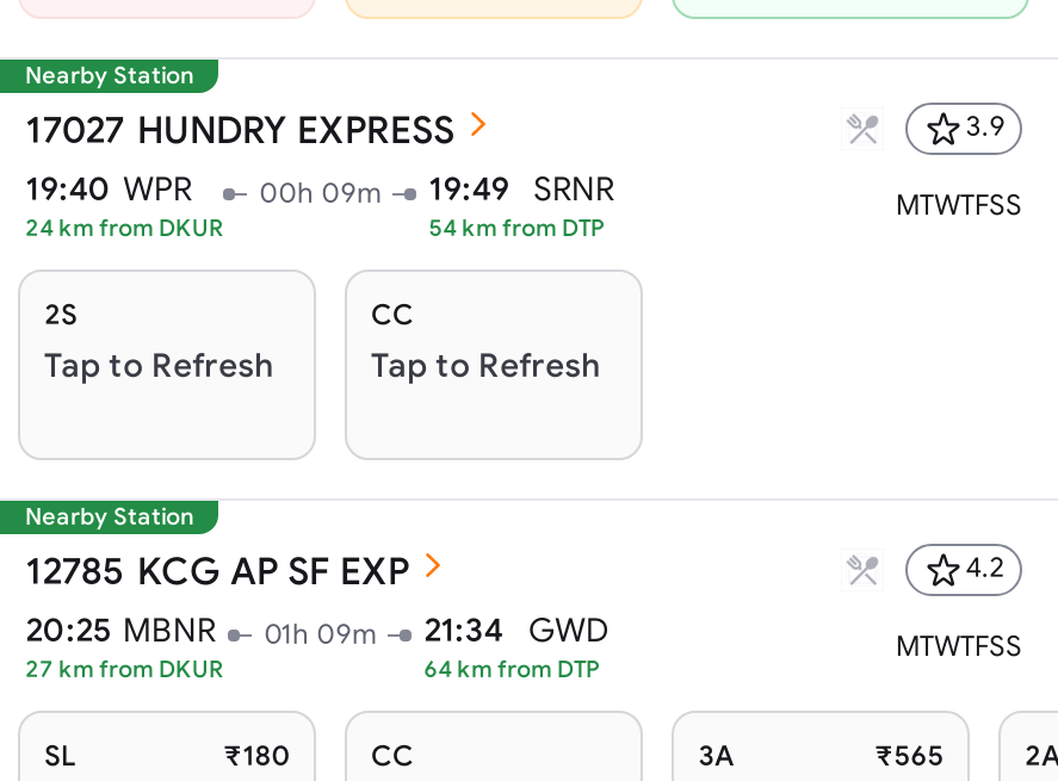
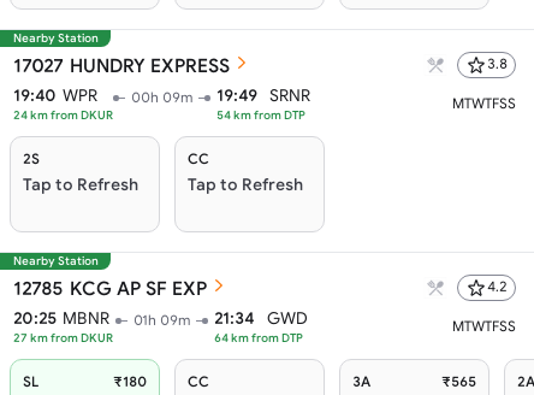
[965,110,1006,141] 3.9 -> [487,55,508,71] 3.8

